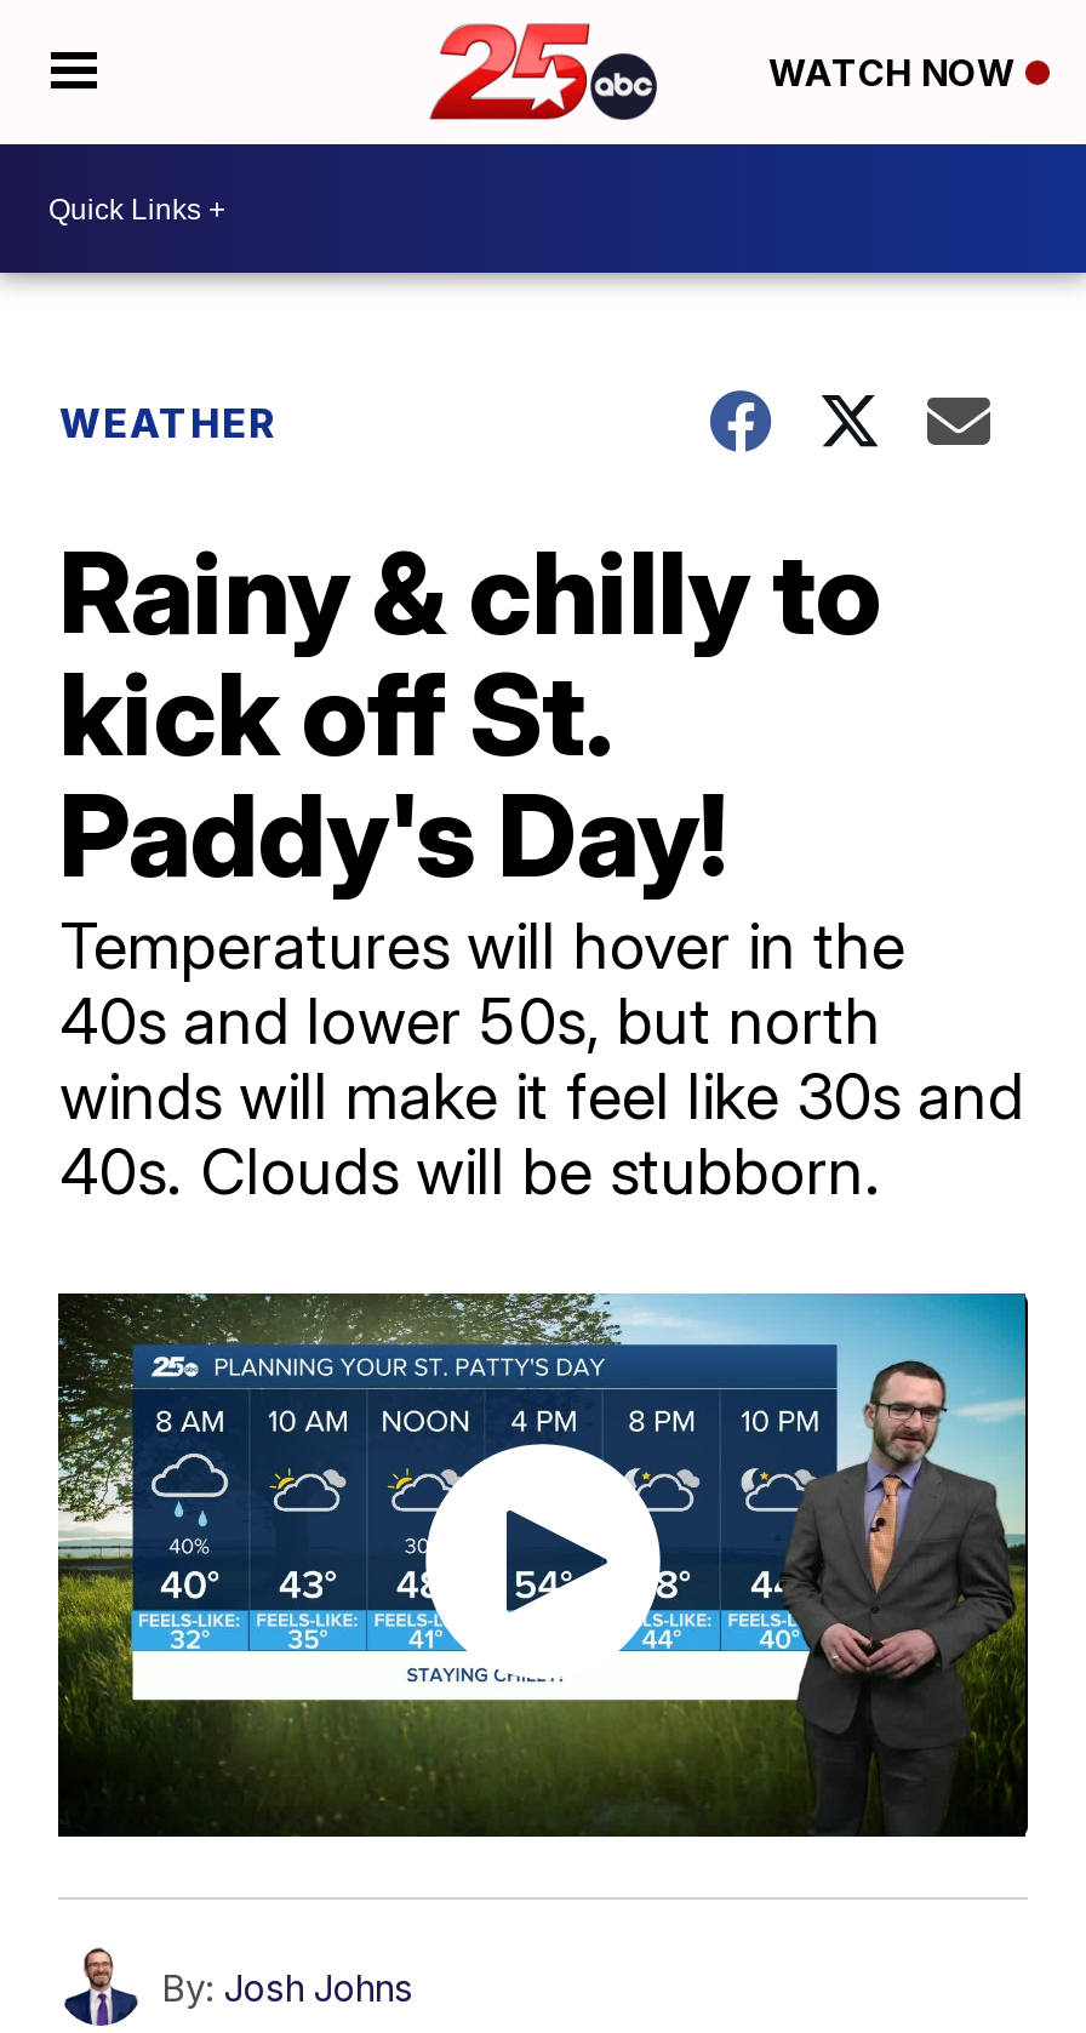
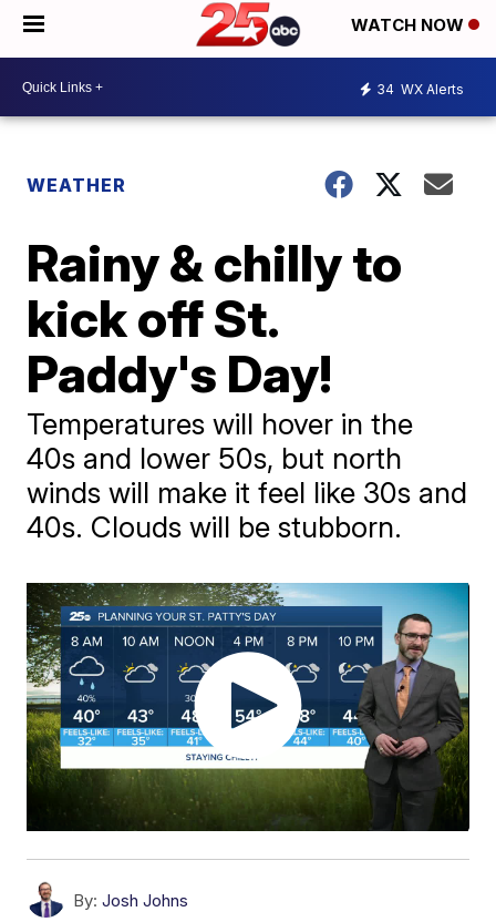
none -> [376,80,464,97] 34 WX Alerts

